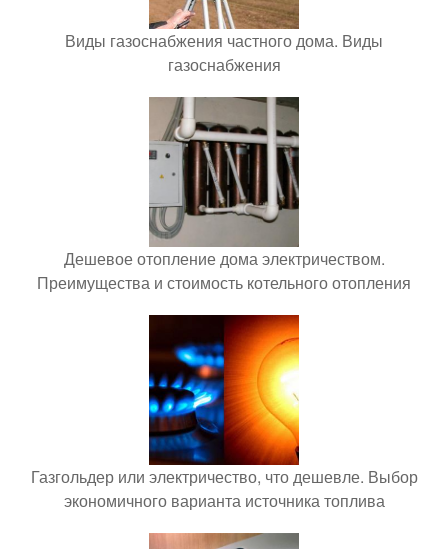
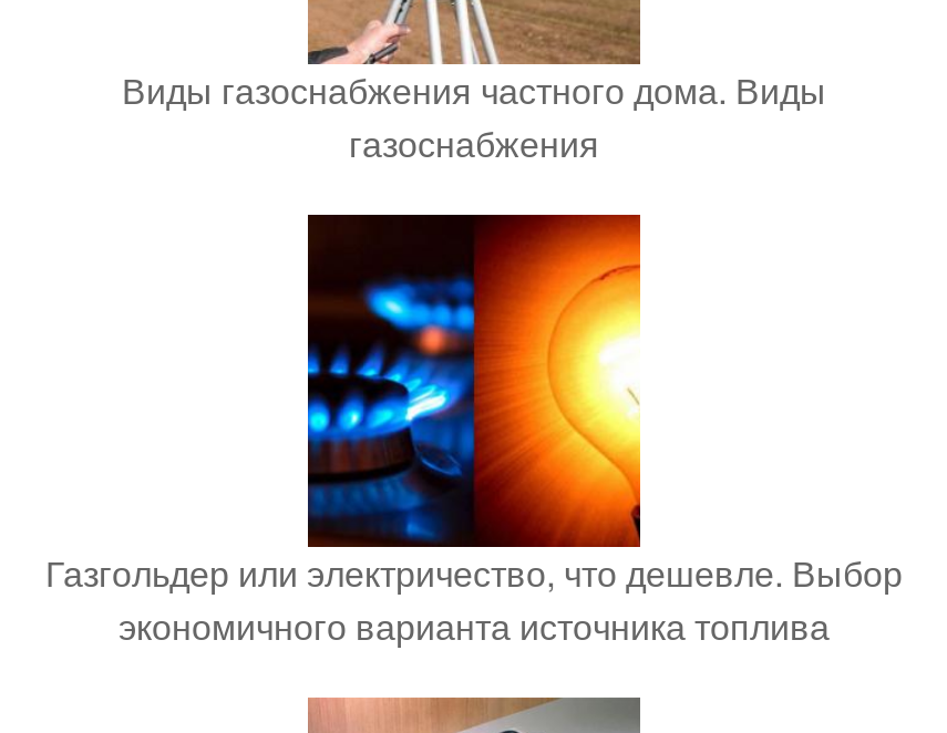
[37,96,411,294] [image] | Дешевое отопление дома электричеством. | Преимущества и стоимость котельного отопления -> none

